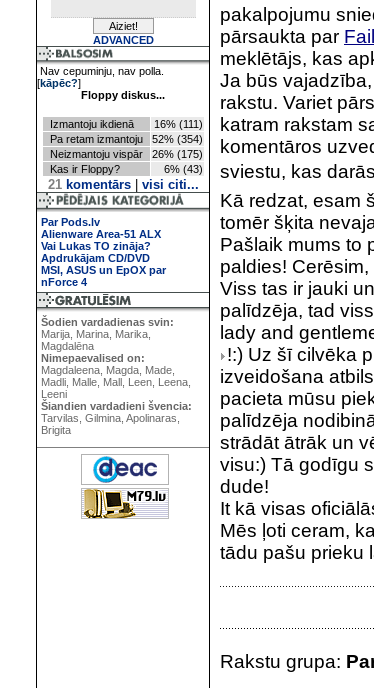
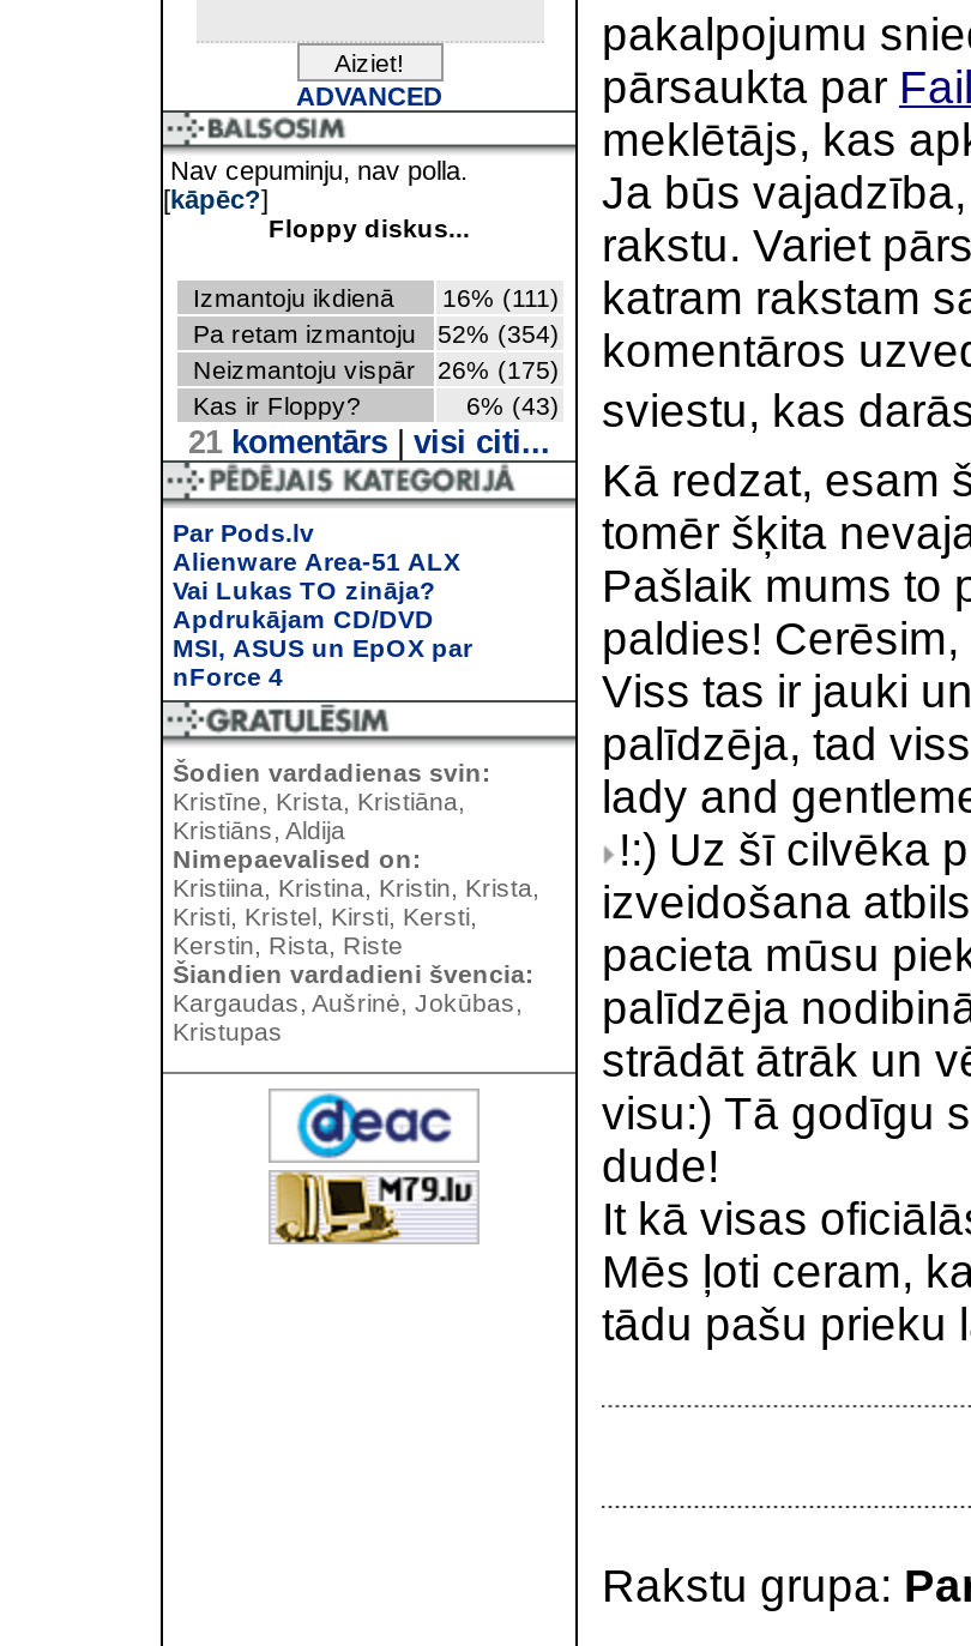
[41,328,151,352] Marija, Marina, Marika, | Magdalēna -> [173,786,465,844] Kristīne, Krista, Kristiāna, | Kristiāns, Aldija
[41,364,191,400] Magdaleena, Magda, Made, | Madli, Malle, Mall, Leen, Leena, | Leeni -> [173,873,539,959] Kristiina, Kristina, Kristin, Krista, | Kristi, Kristel, Kirsti, Kersti, | Kerstin, Rista, Riste
[41,412,180,436] Tarvilas, Gilmina, Apolinaras, | Brigita -> [173,988,523,1045] Kargaudas, Aušrinė, Jokūbas, | Kristupas

